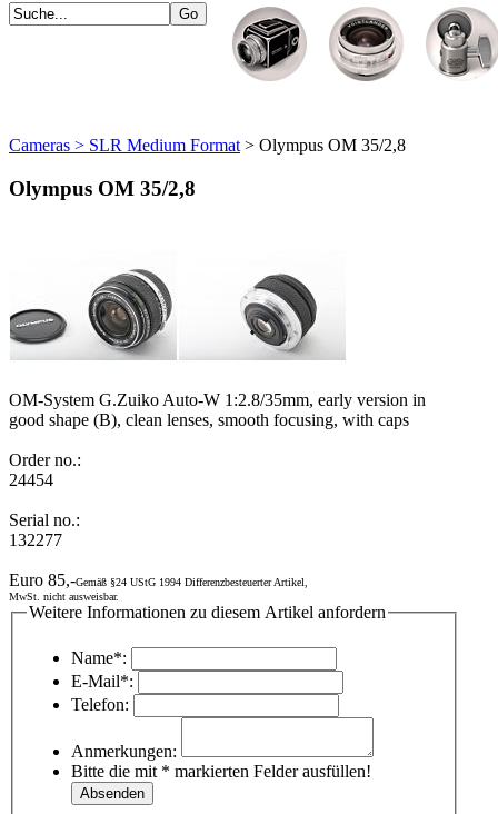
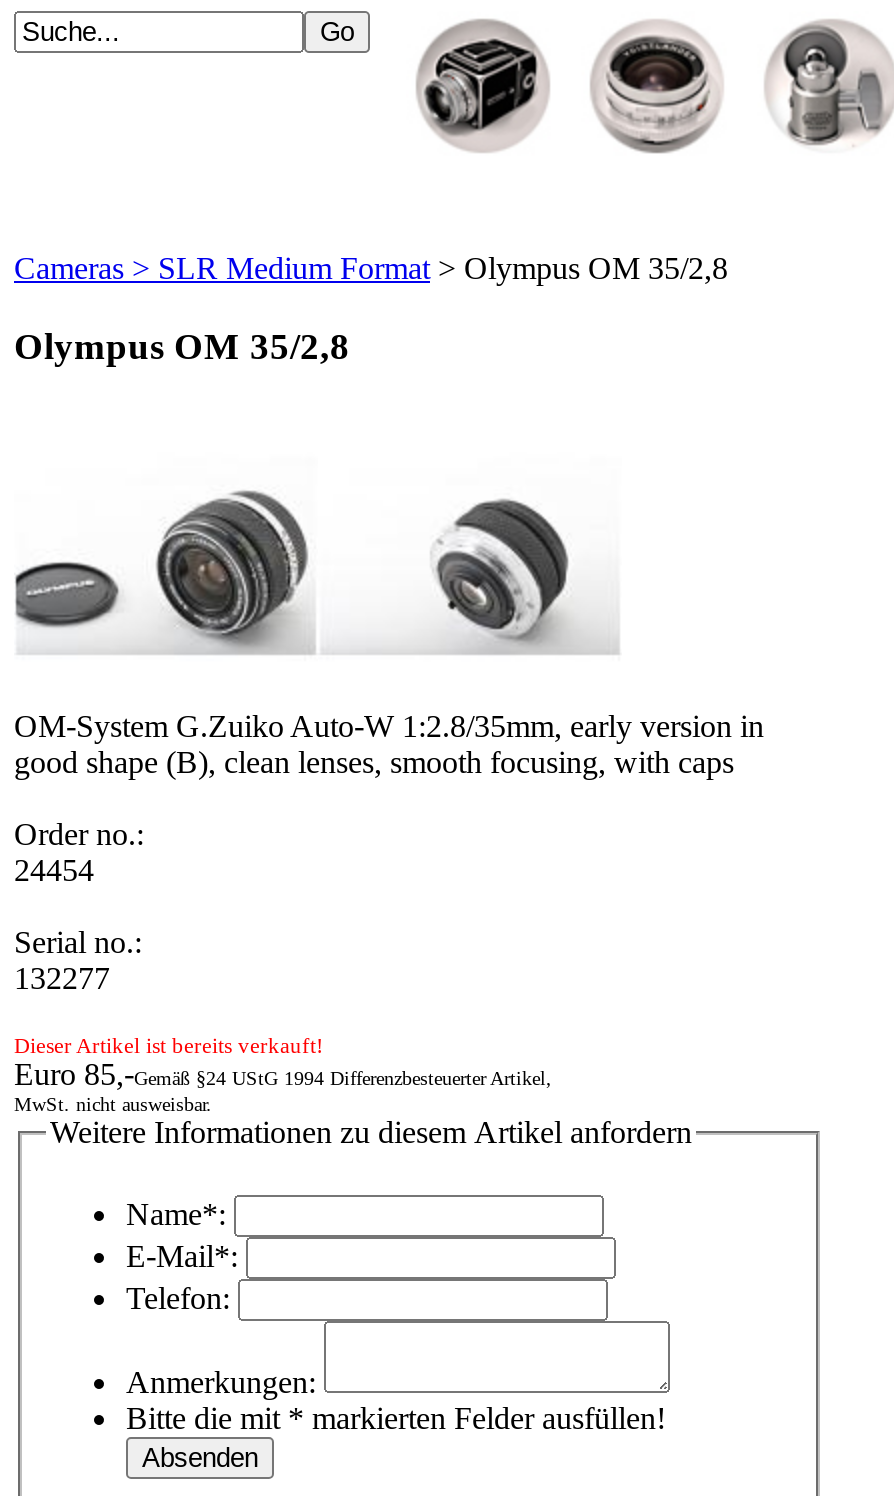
none -> [14,1034,324,1058] Dieser Artikel ist bereits verkauft!

